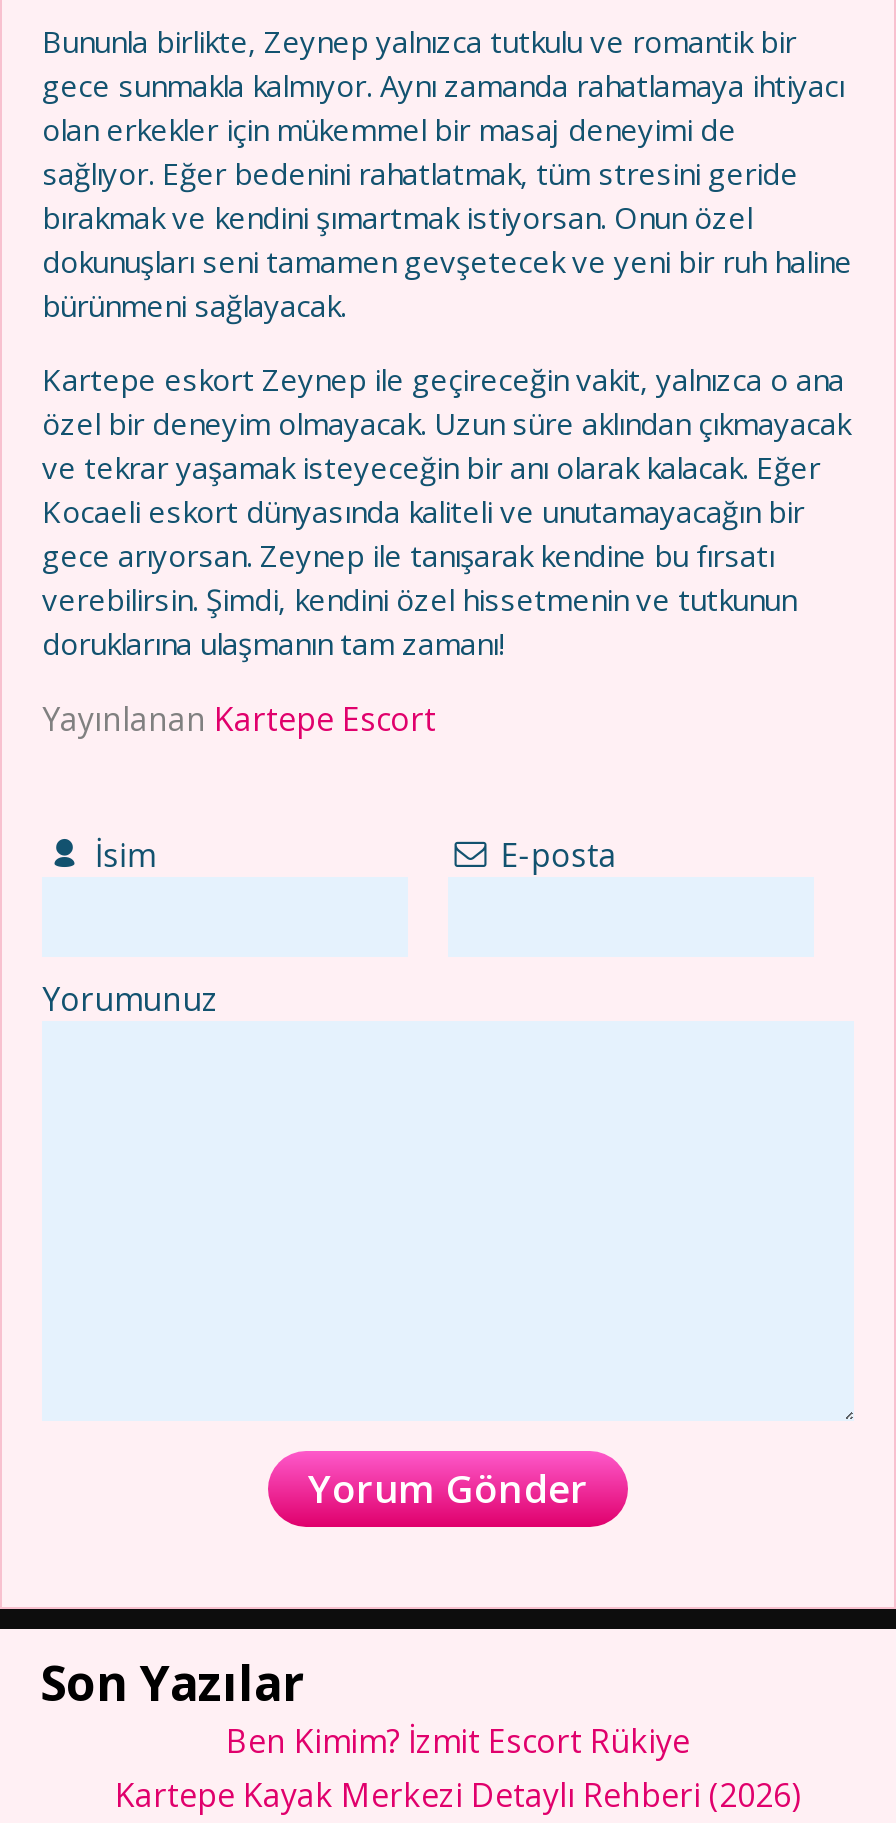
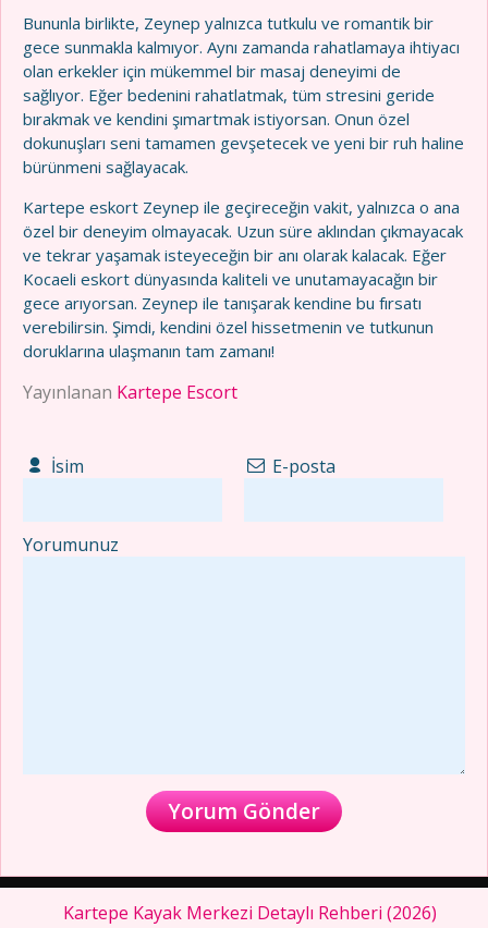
[40,1648,690,1762] Son Yazılar | Ben Kimim? İzmit Escort Rükiye -> none

